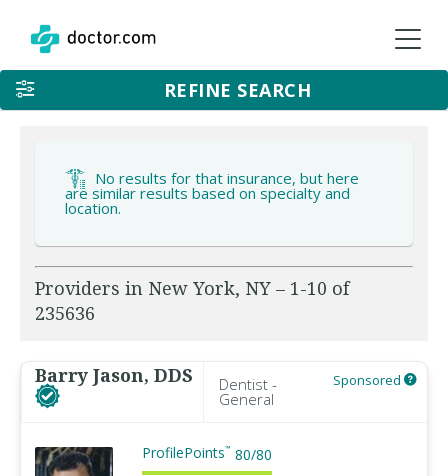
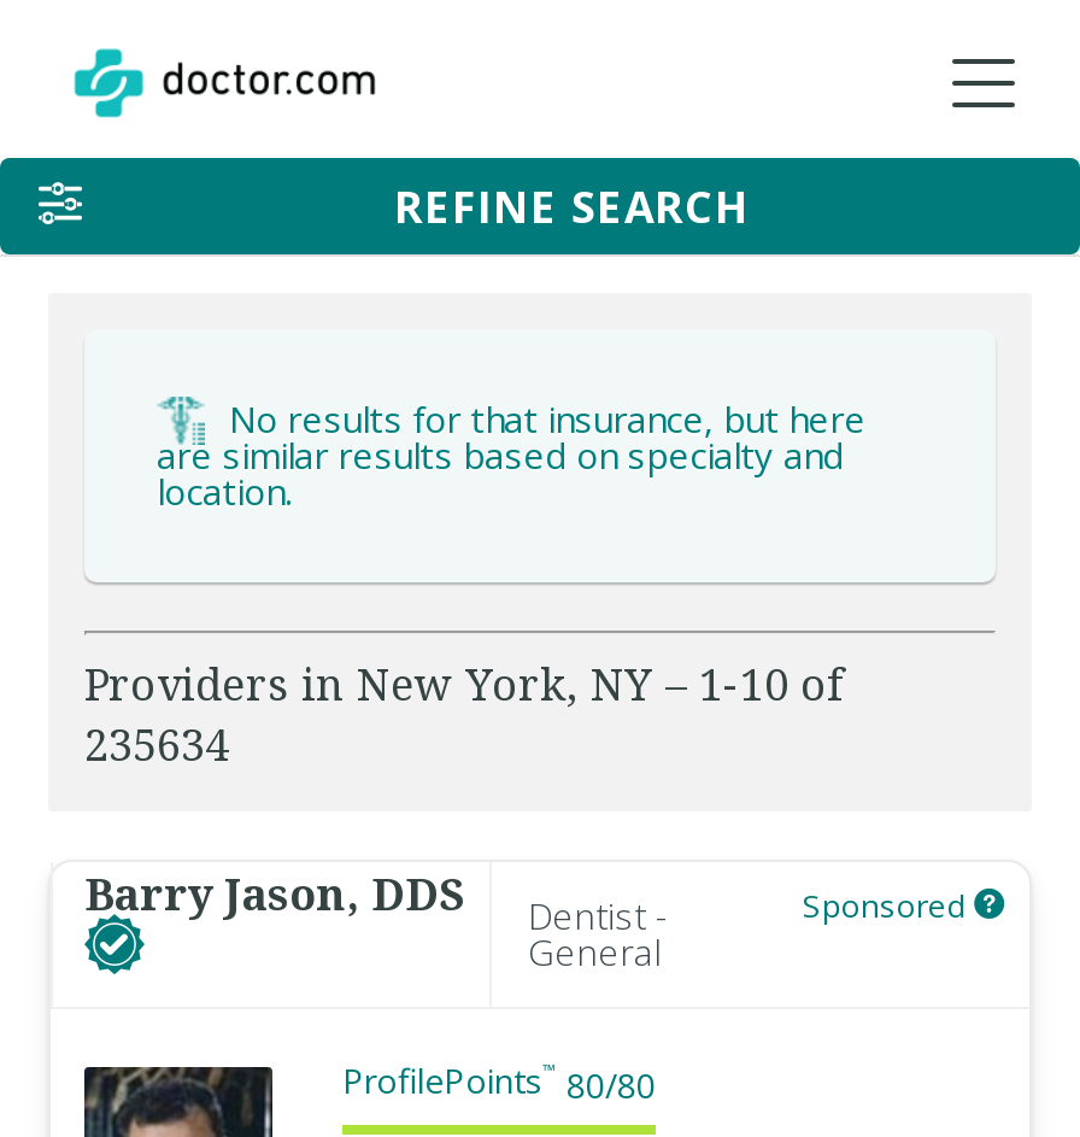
[35,301,95,325] 235636 -> [84,715,229,773] 235634

